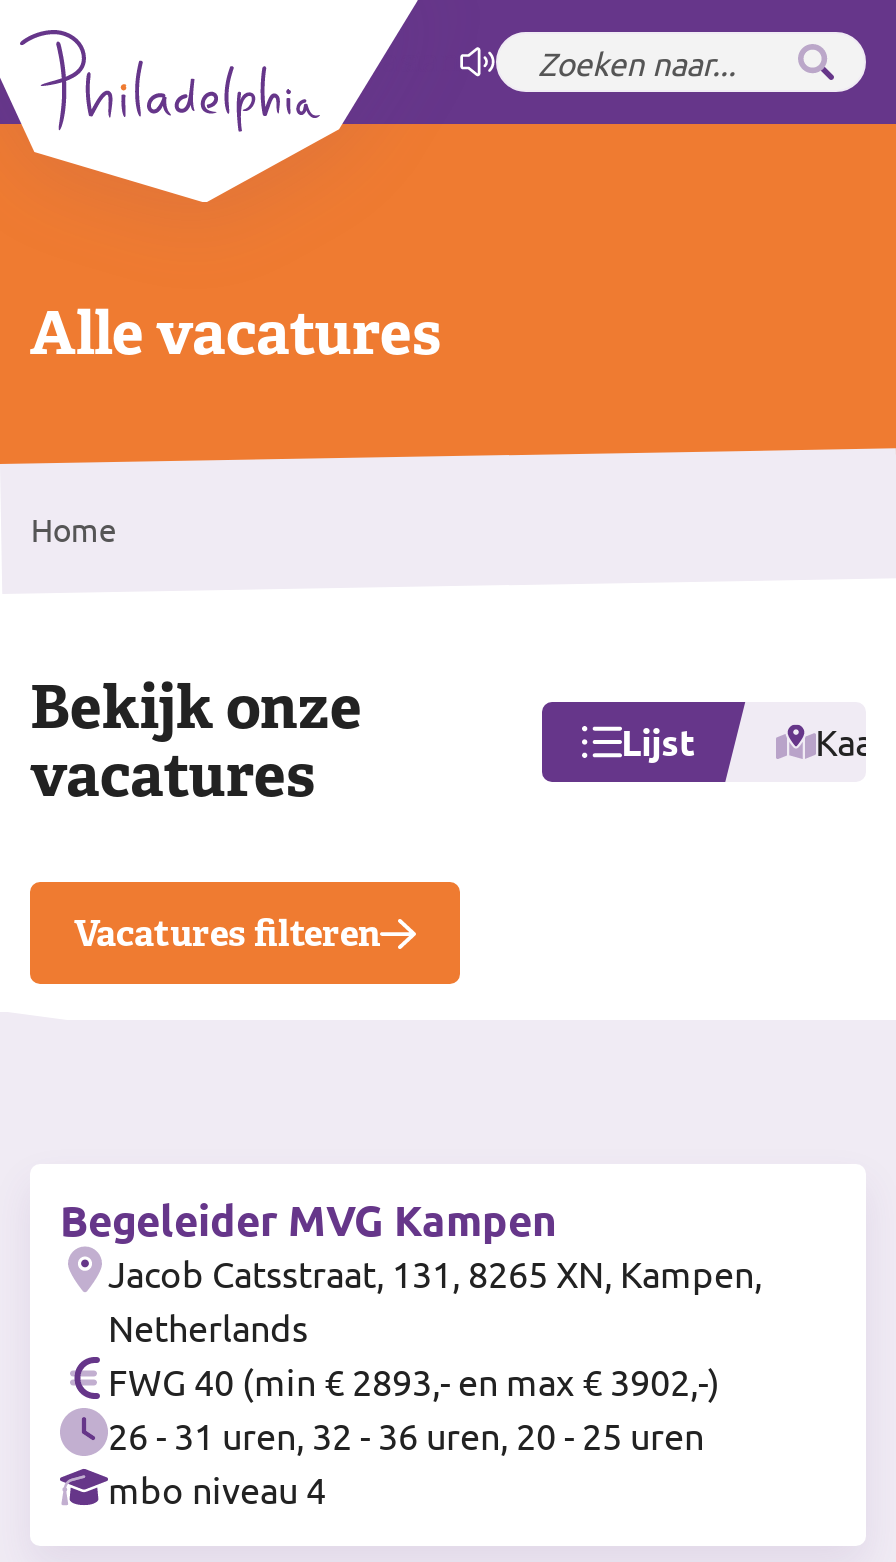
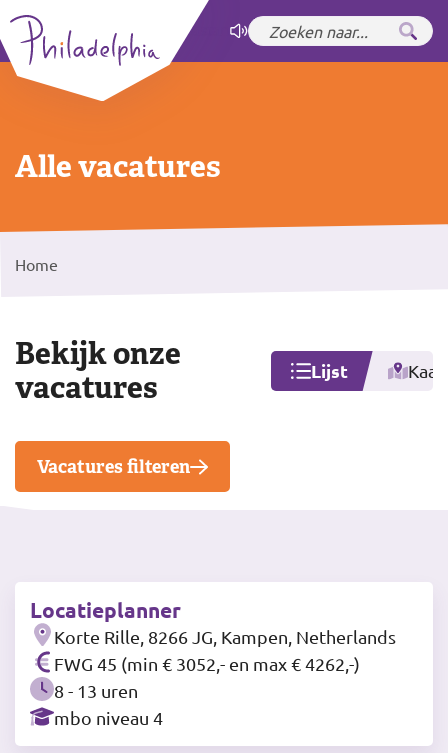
[60,1192,762,1456] Begeleider MVG Kampen | Jacob Catsstraat, 131, 8265 XN, Kampen, | Netherlands | FWG 40 (min € 2893,- en max € 3902,-) | 26 - 31 uren, 32 - 36 uren, 20 - 25 uren -> [30,596,396,701] Locatieplanner | Korte Rille, 8266 JG, Kampen, Netherlands | FWG 45 (min € 3052,- en max € 4262,-) | 8 - 13 uren

